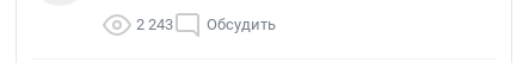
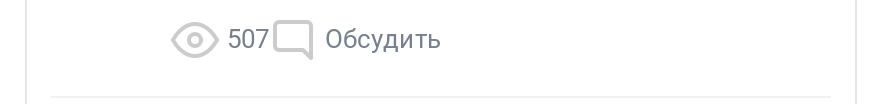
[136,16,276,33] 2 243 Обсудить -> [227,24,441,54] 507 Обсудить

